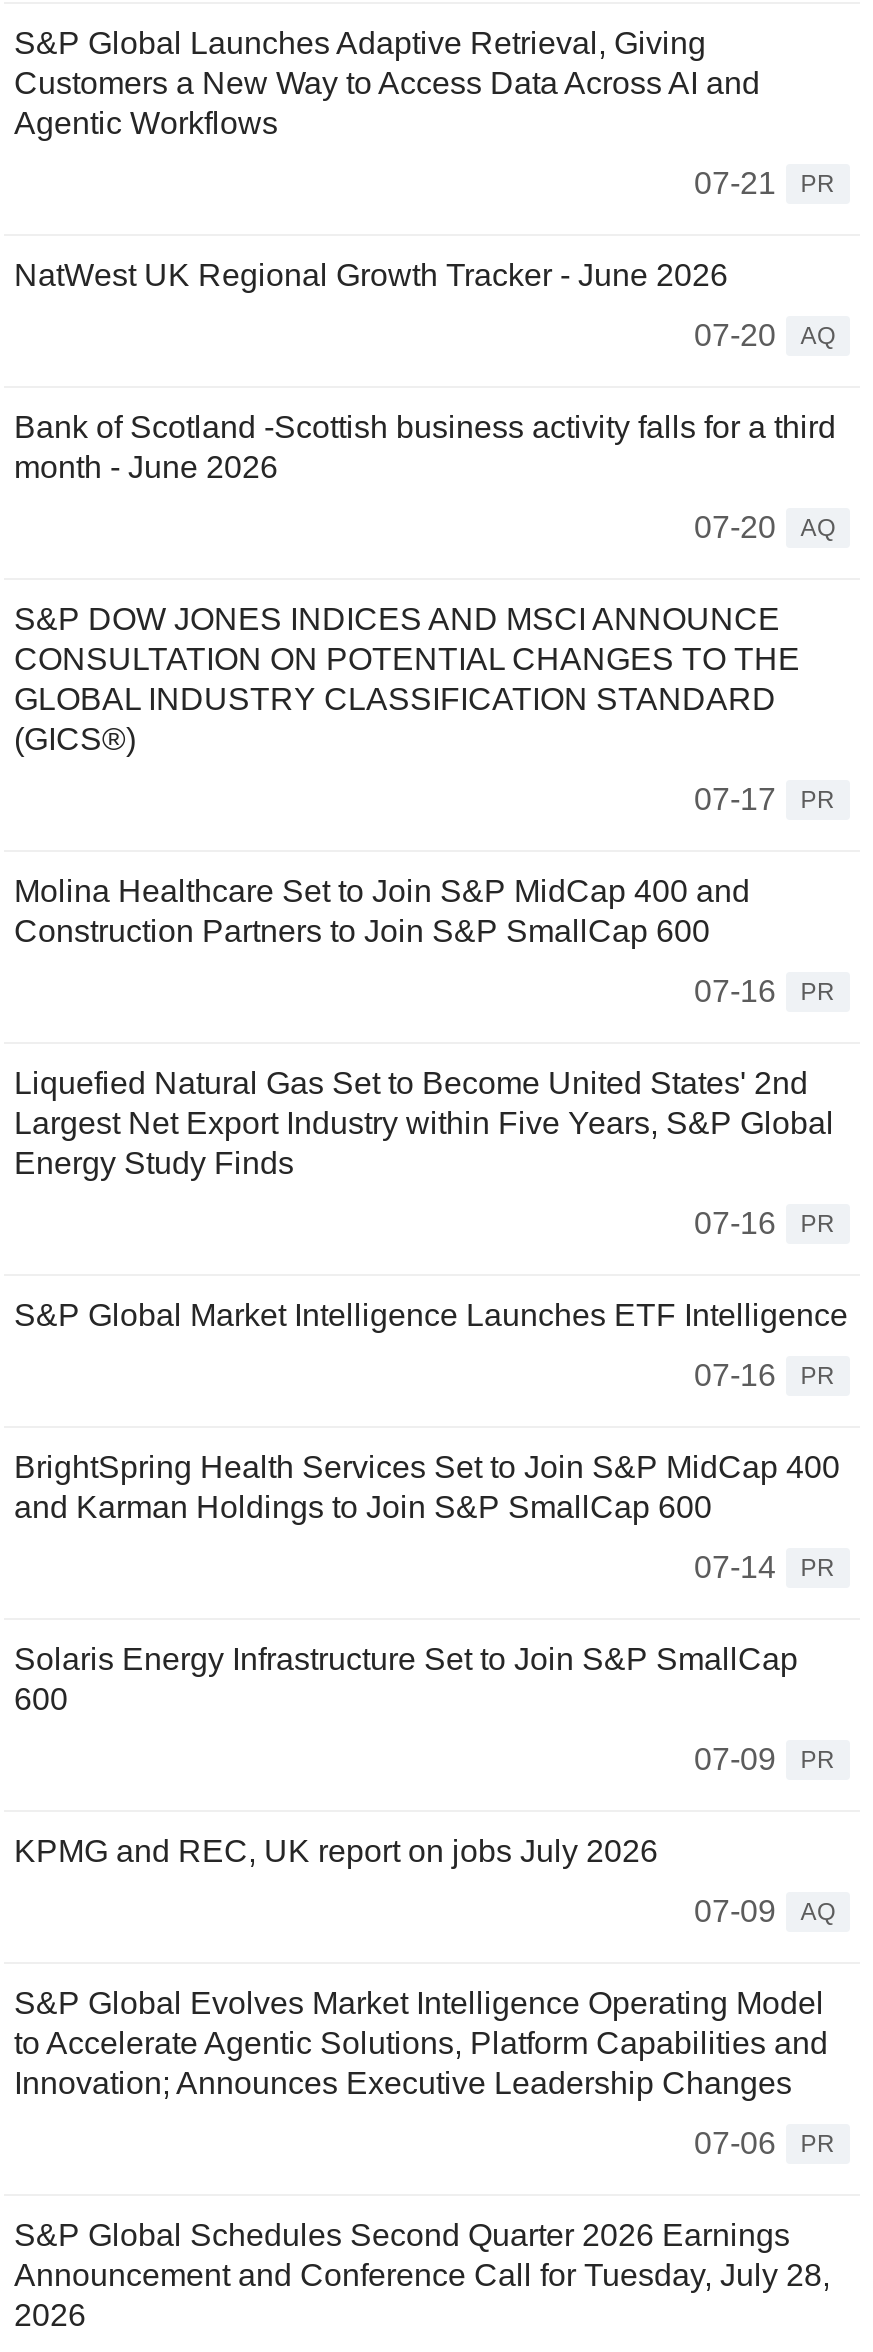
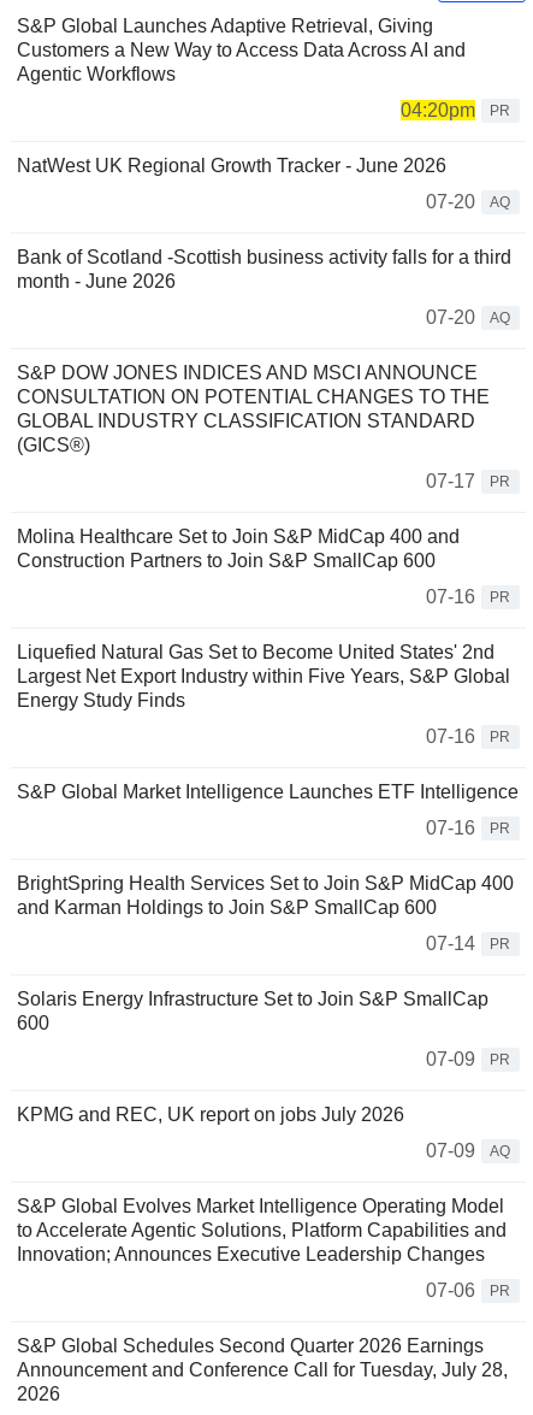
[694,166,835,200] 07-21 PR -> [401,100,511,121] 04:20pm PR

